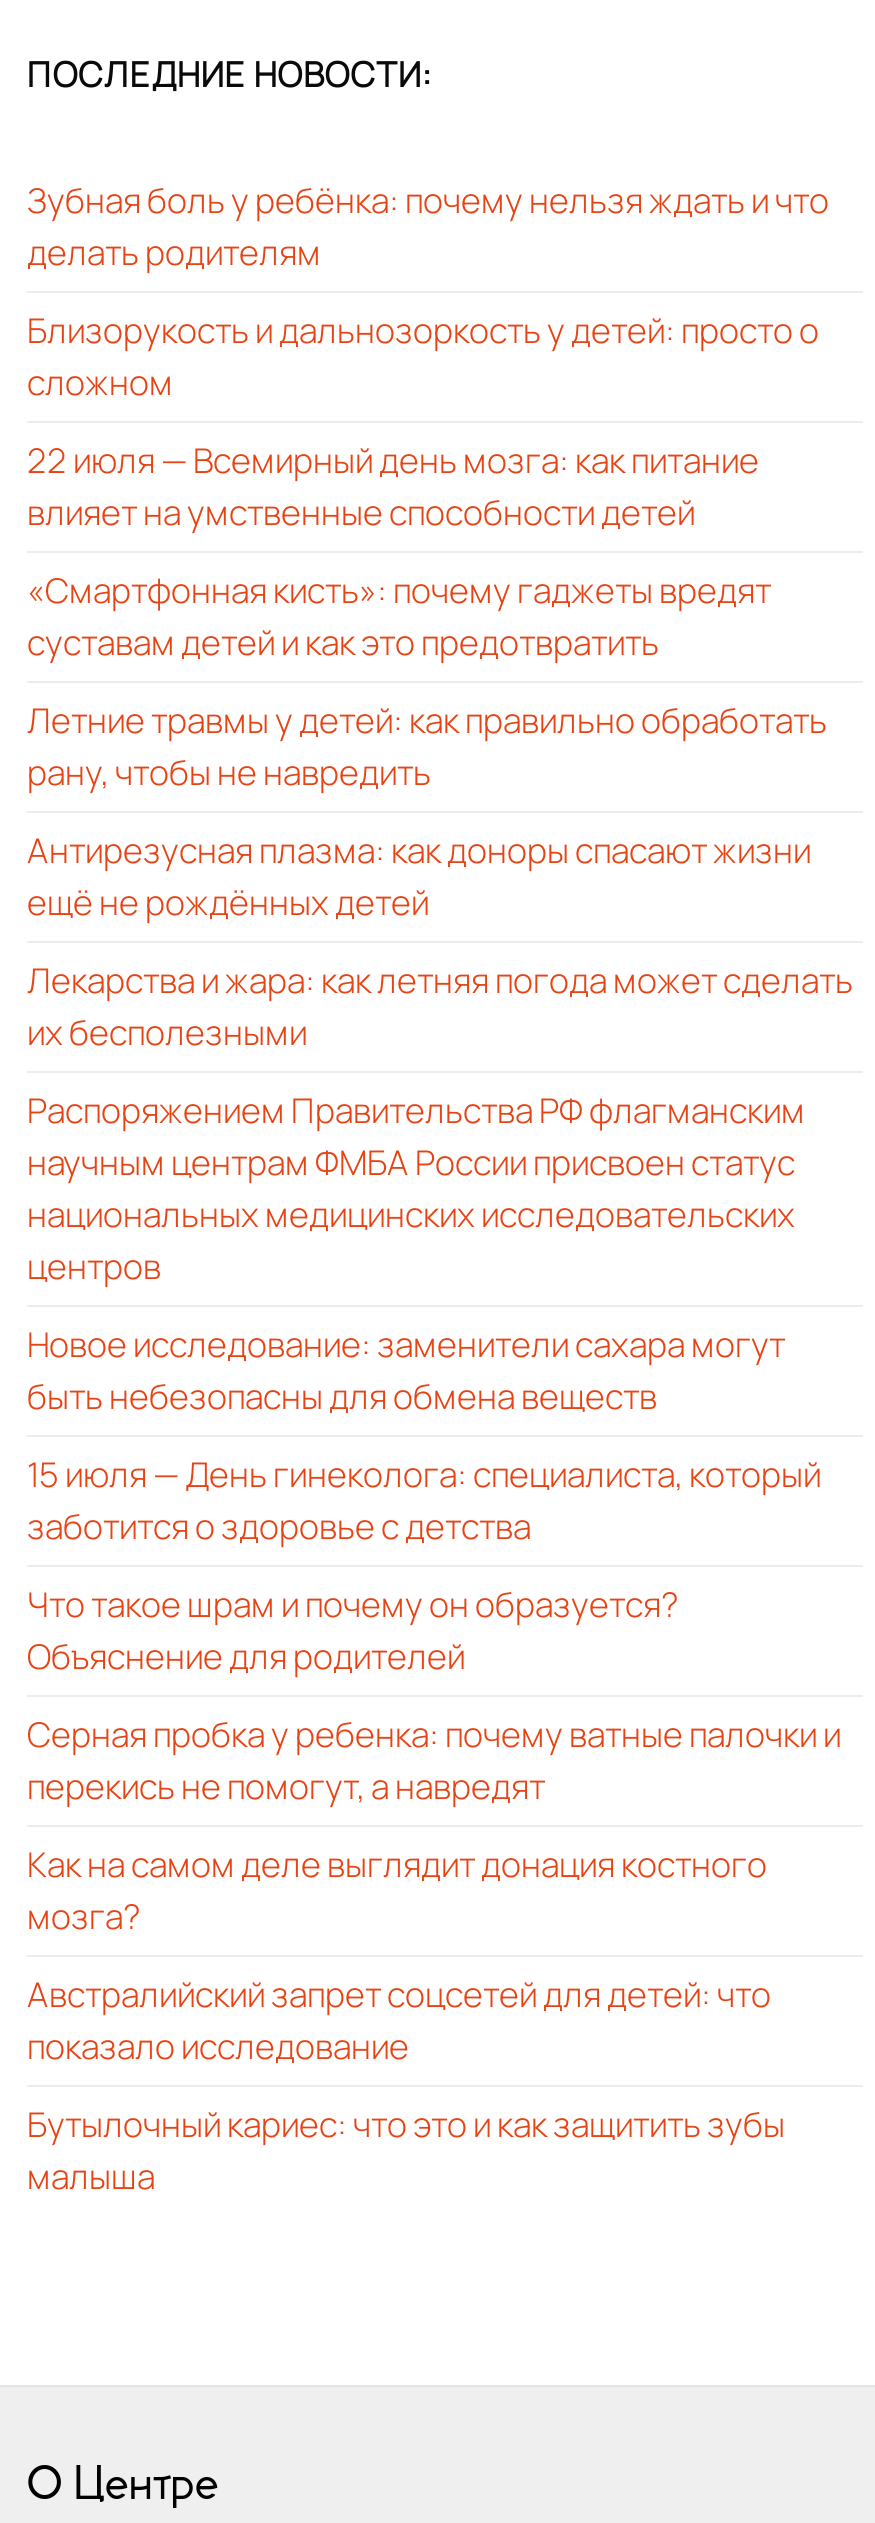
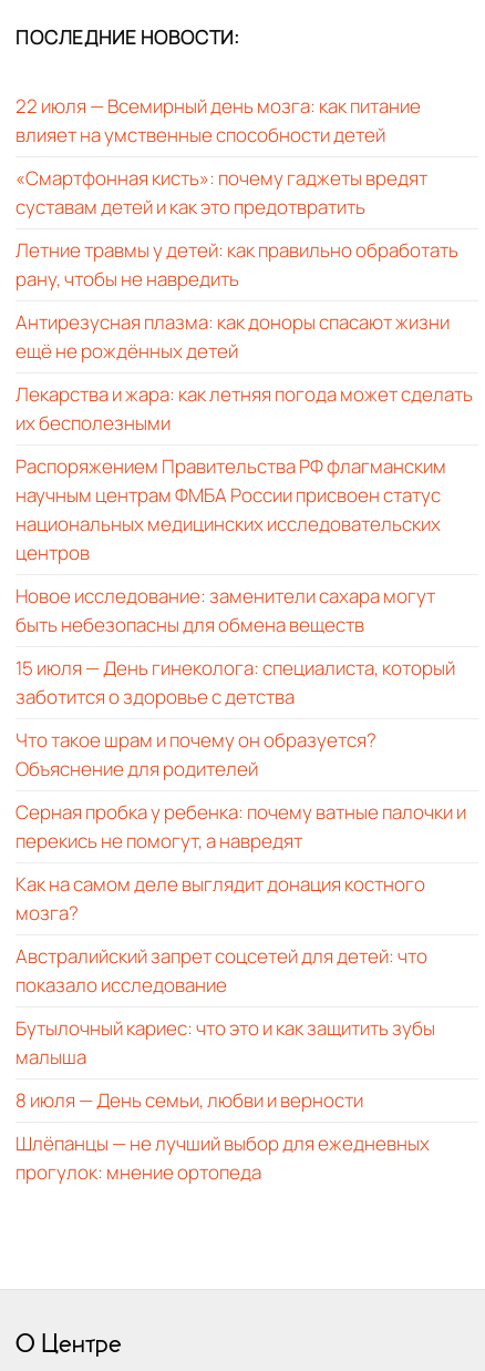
[27,177,829,405] Зубная боль у ребёнка: почему нельзя ждать и что | делать родителям | Близорукость и дальнозоркость у детей: просто о | сложном -> none
moved [27,437,853,2199] -> [16,94,473,1070]: 22 июля — Всемирный день мозга: как питание | влияет на умственные способности детей | «Смартфонная кисть»: почему гаджеты вредят | ... | Бутылочный кариес: что это и как защитить зубы | малыша
none -> [16,1088,430,1185] 8 июля — День семьи, любви и верности | Шлёпанцы — не лучший выбор для ежедневных | прогулок: мнение ортопеда

